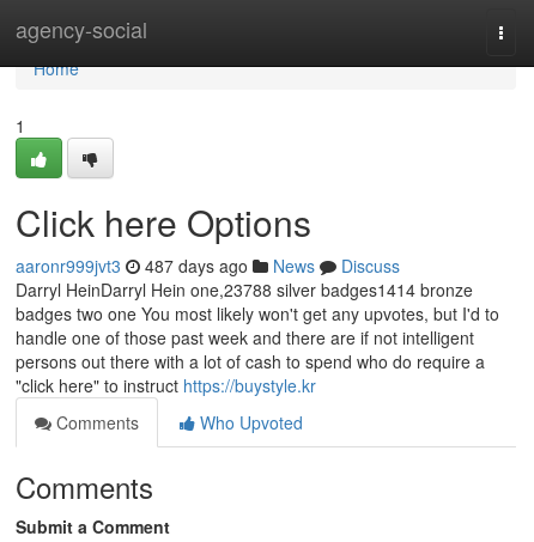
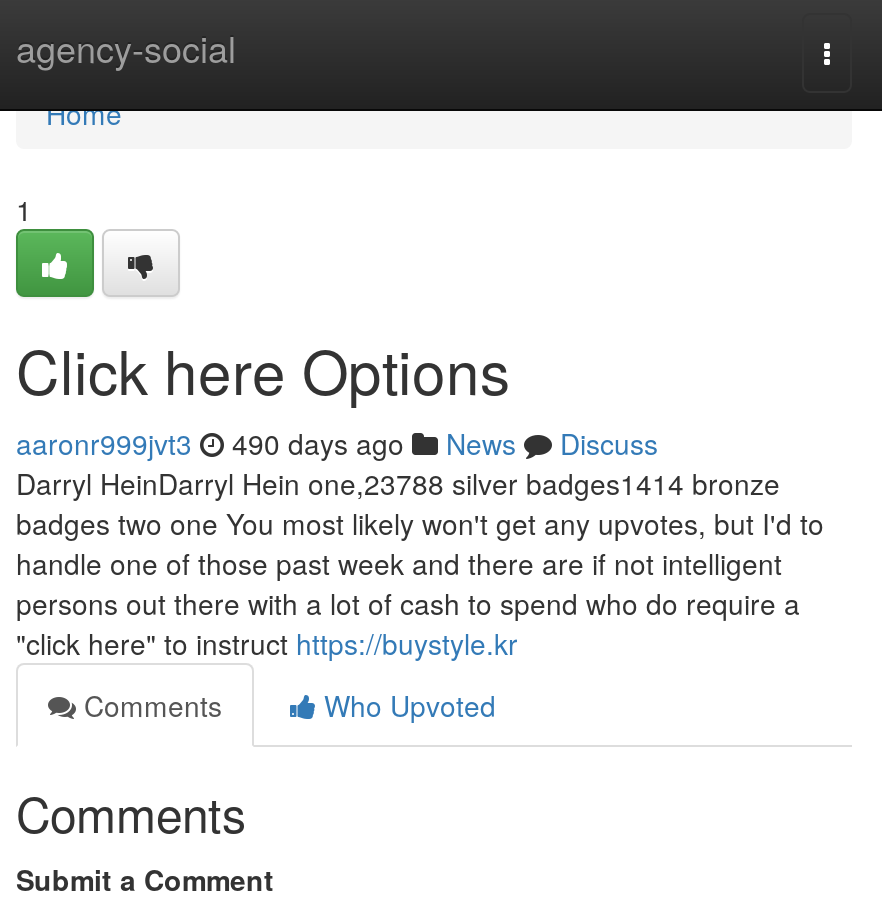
[16,254,400,278] aaronr999jvt3 487 days ago News Discuss -> [16,423,658,463] aaronr999jvt3 490 days ago News Discuss

